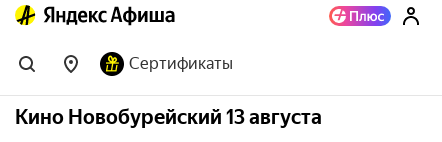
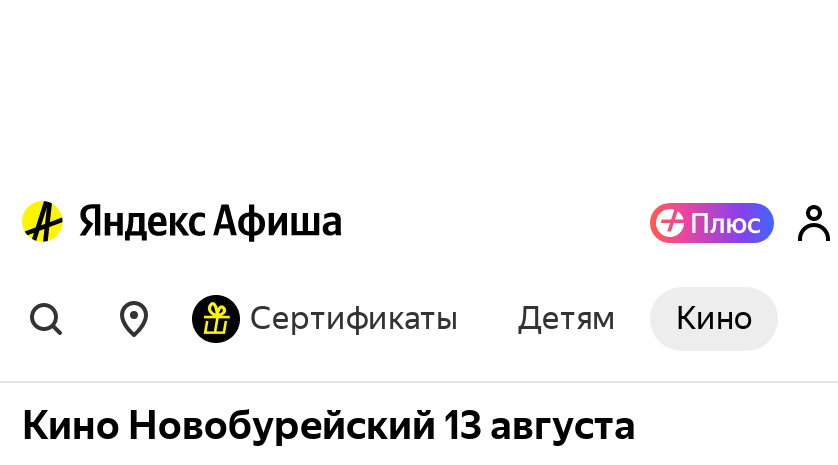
none -> [518,299,752,337] Детям | Кино

